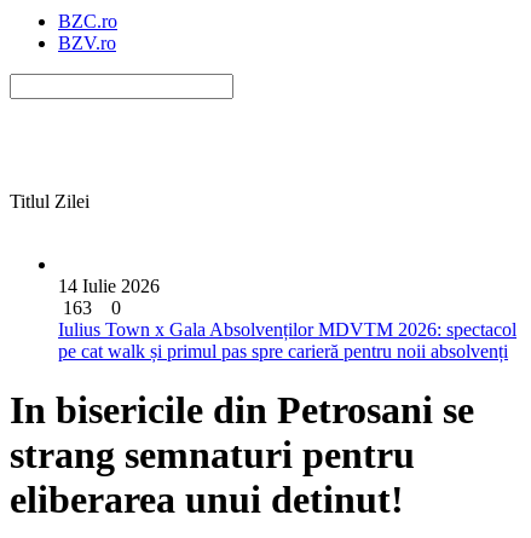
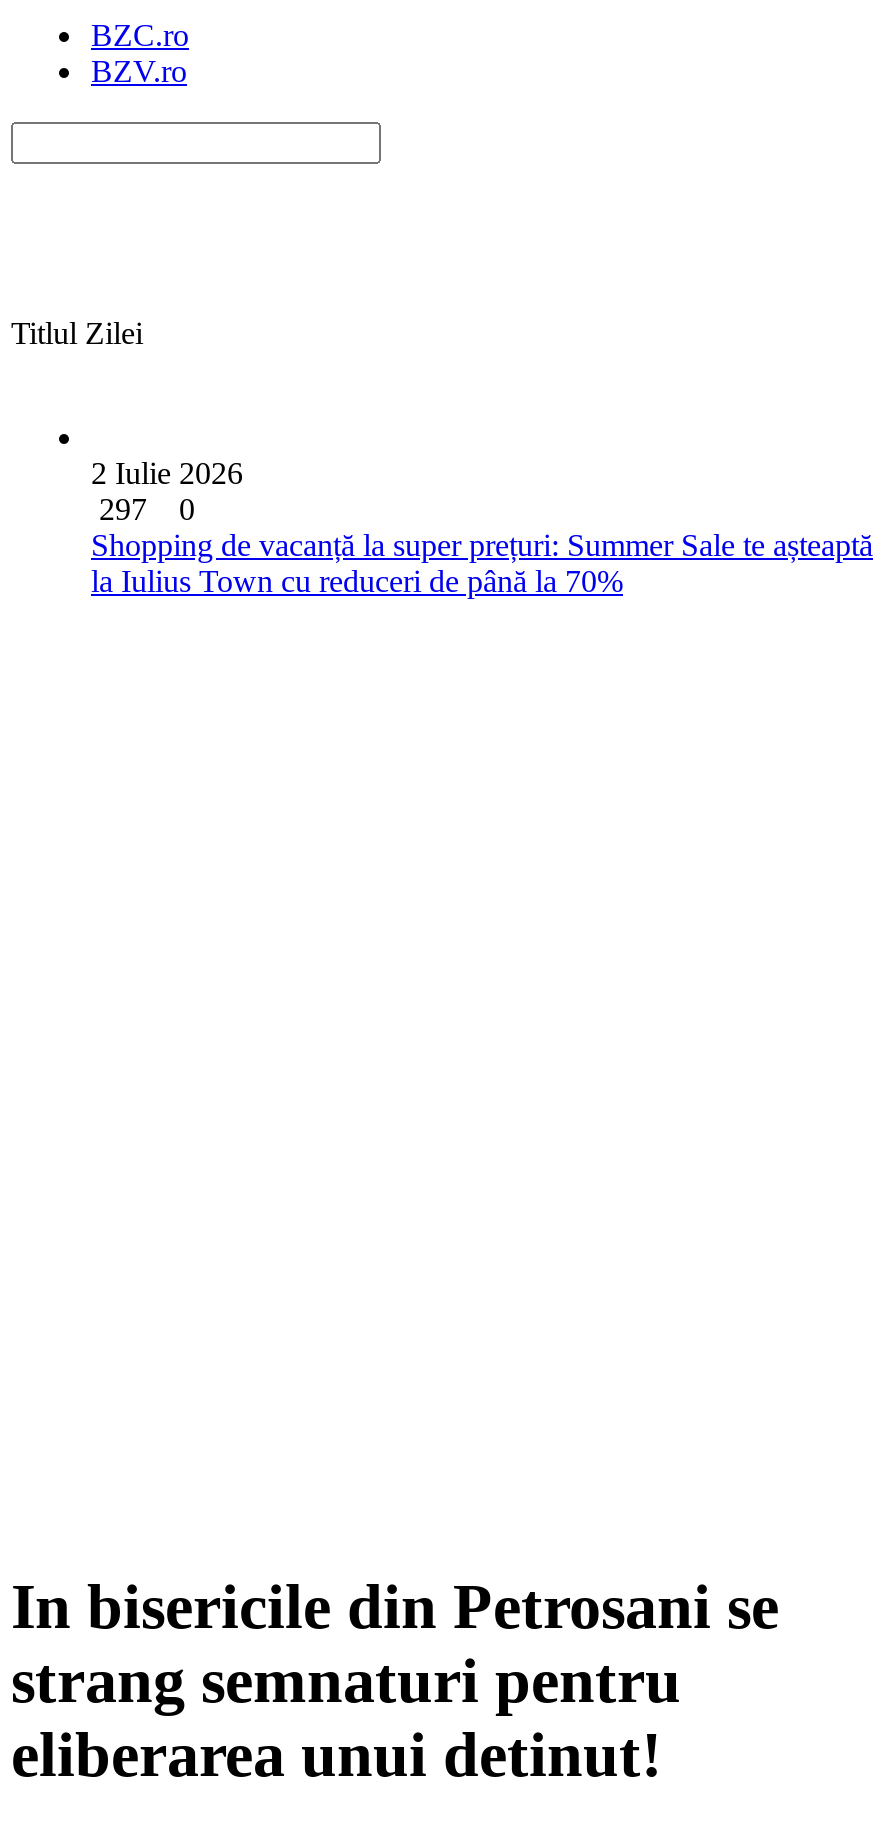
[58,276,516,361] 14 Iulie 2026 | 163 0 | Iulius Town x Gala Absolvenților MDVTM 2026: spectacol | pe cat walk și primul pas spre carieră pentru noii absolvenți -> [91,456,873,598] 2 Iulie 2026 | 297 0 | Shopping de vacanță la super prețuri: Summer Sale te așteaptă | la Iulius Town cu reduceri de până la 70%

